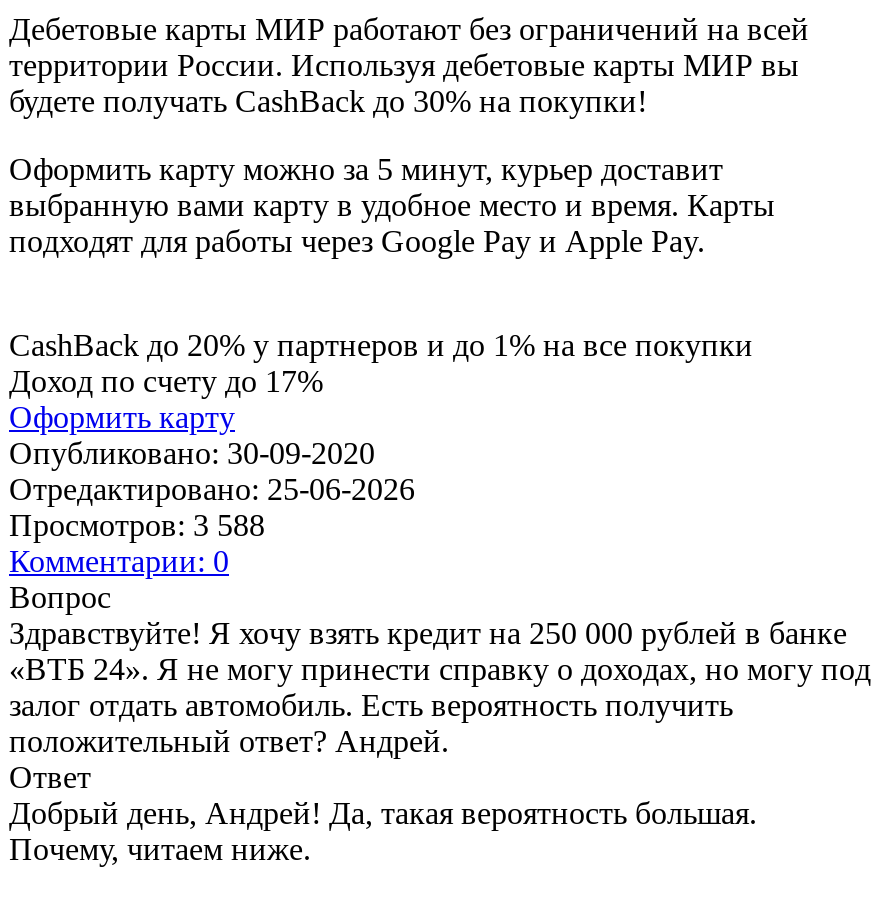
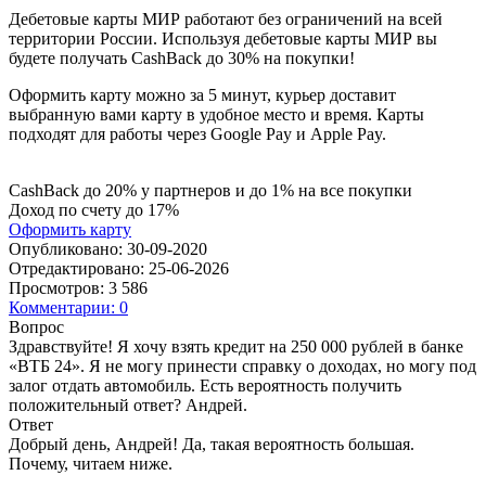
[9,508,265,542] Просмотров: 3 588 -> [9,278,148,297] Просмотров: 3 586

